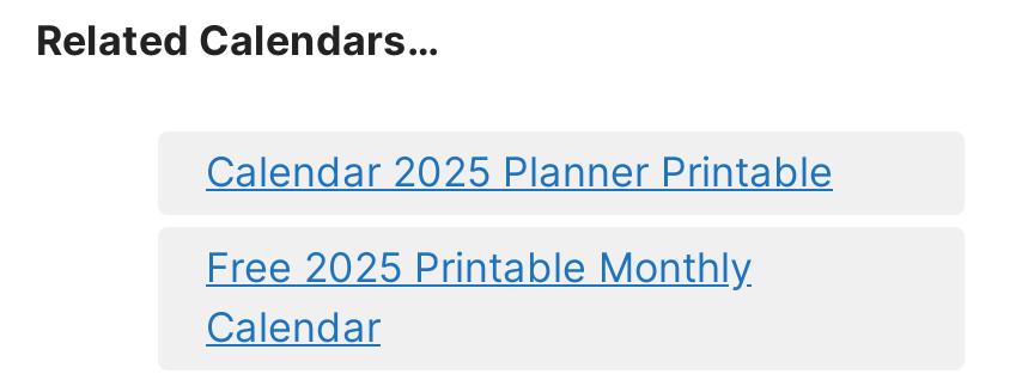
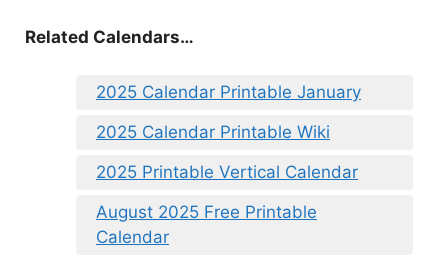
[206,149,833,292] Calendar 2025 Planner Printable | Free 2025 Printable Monthly -> [96,82,361,222] 2025 Calendar Printable January | 2025 Calendar Printable Wiki | 2025 Printable Vertical Calendar | August 2025 Free Printable

